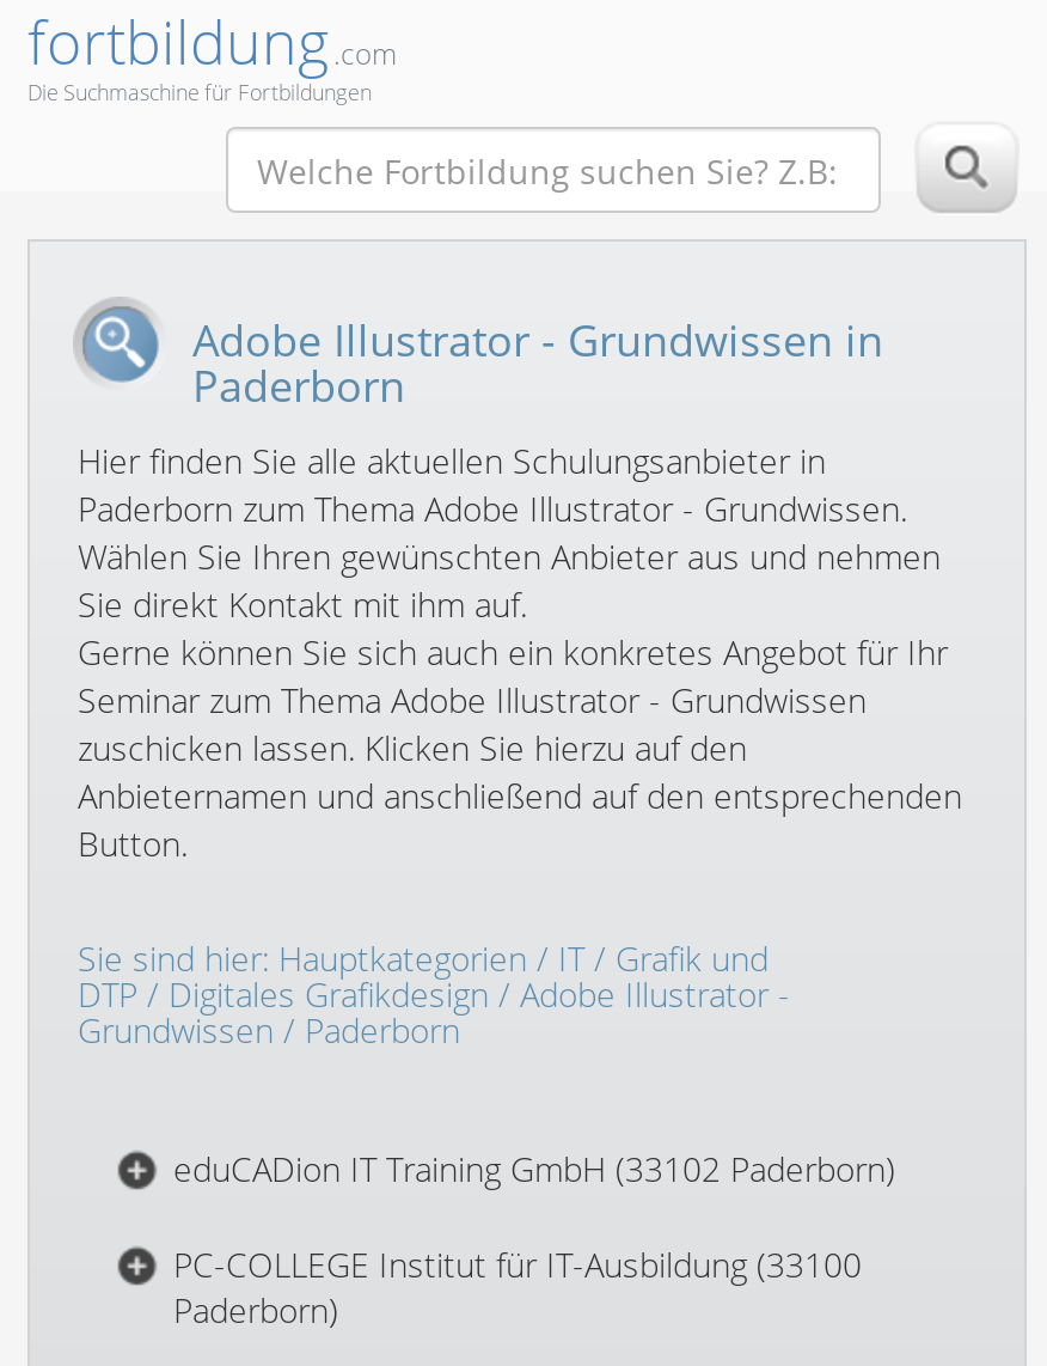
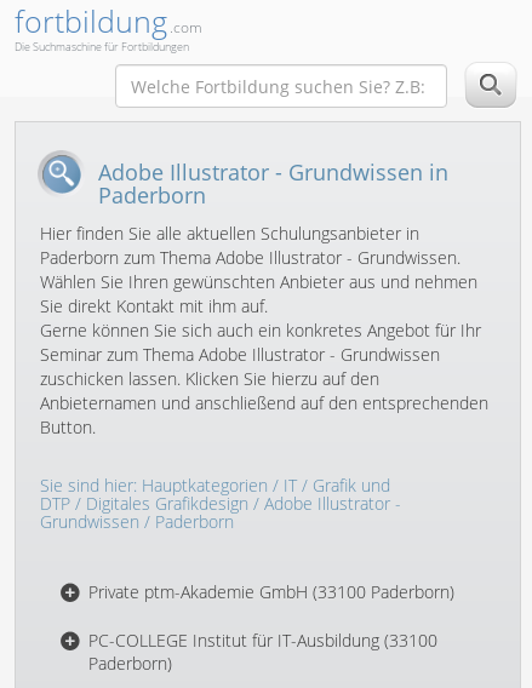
[173,1146,895,1192] eduCADion IT Training GmbH (33102 Paderborn) -> [88,580,454,603] Private ptm-Akademie GmbH (33100 Paderborn)

